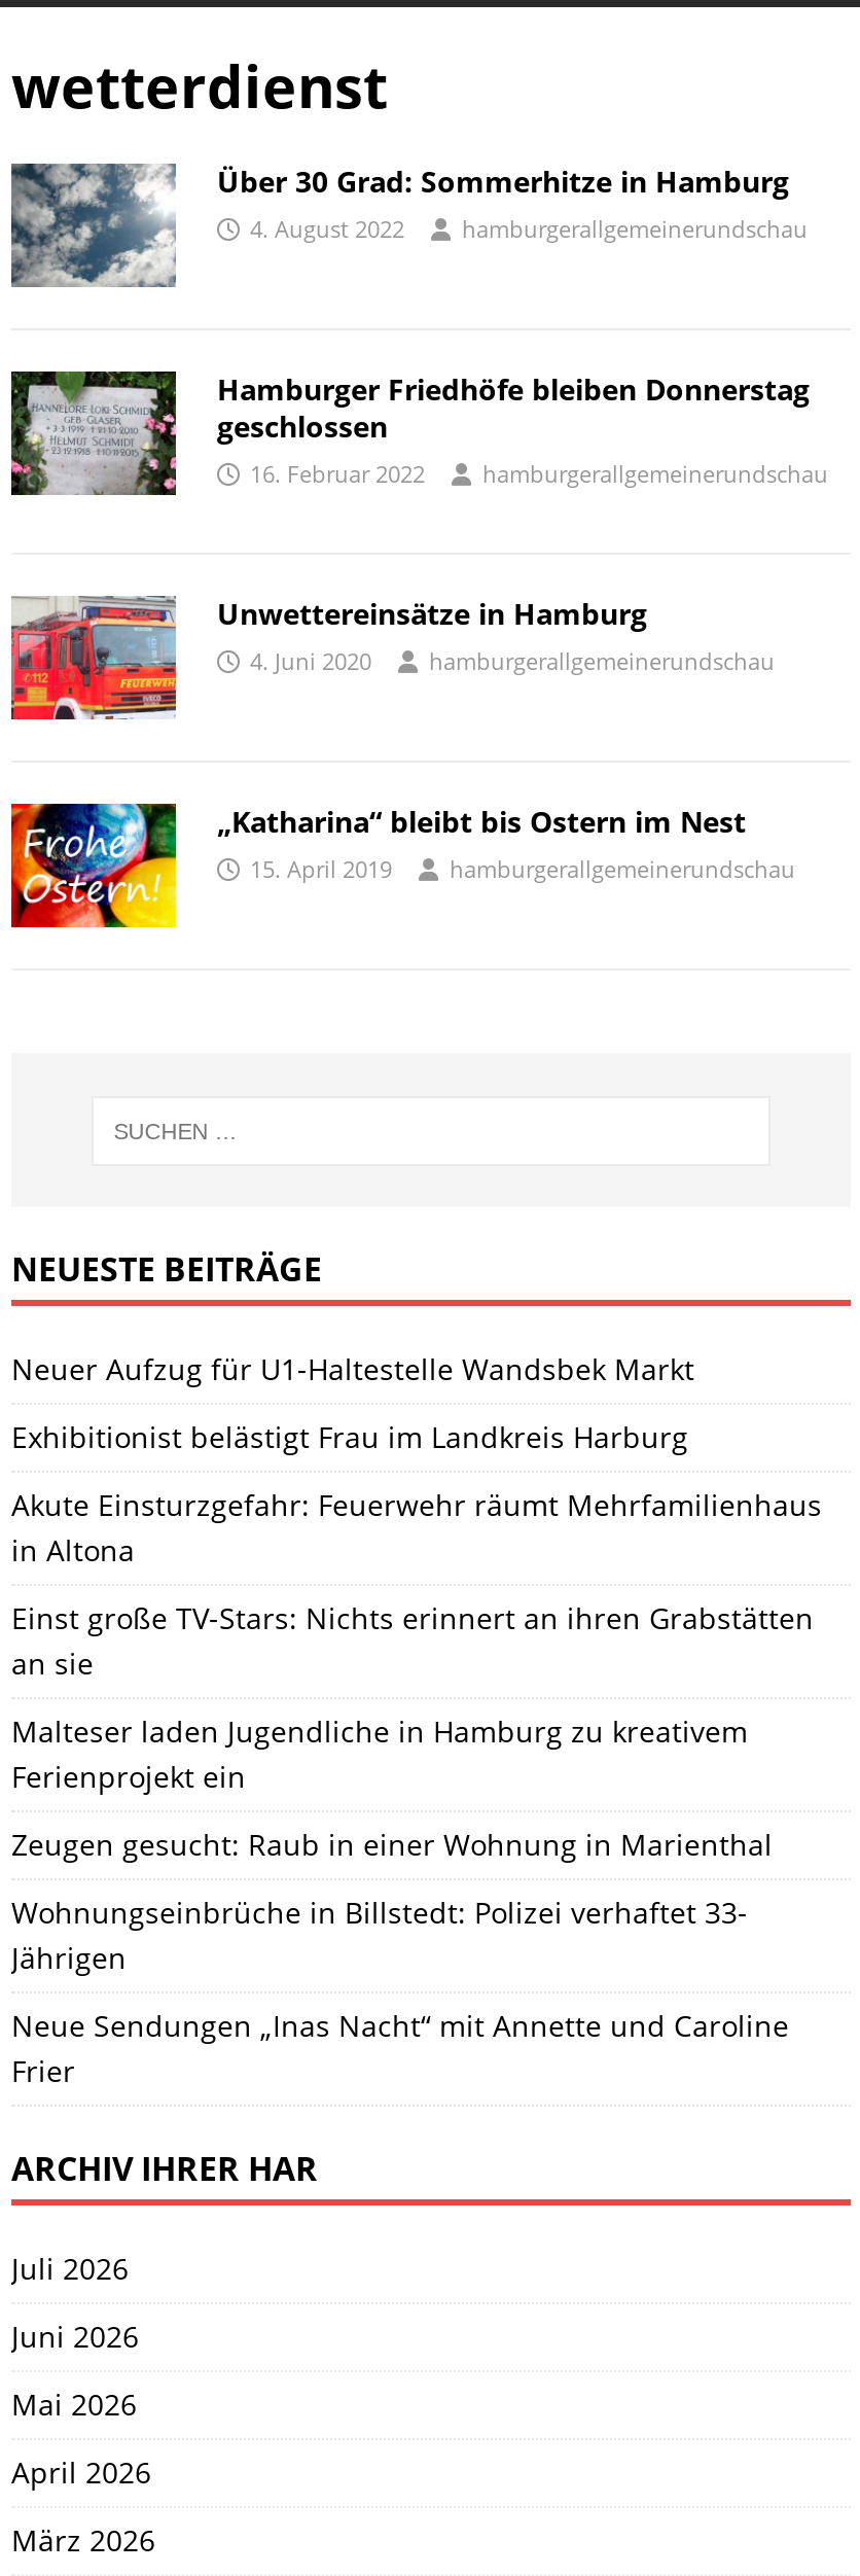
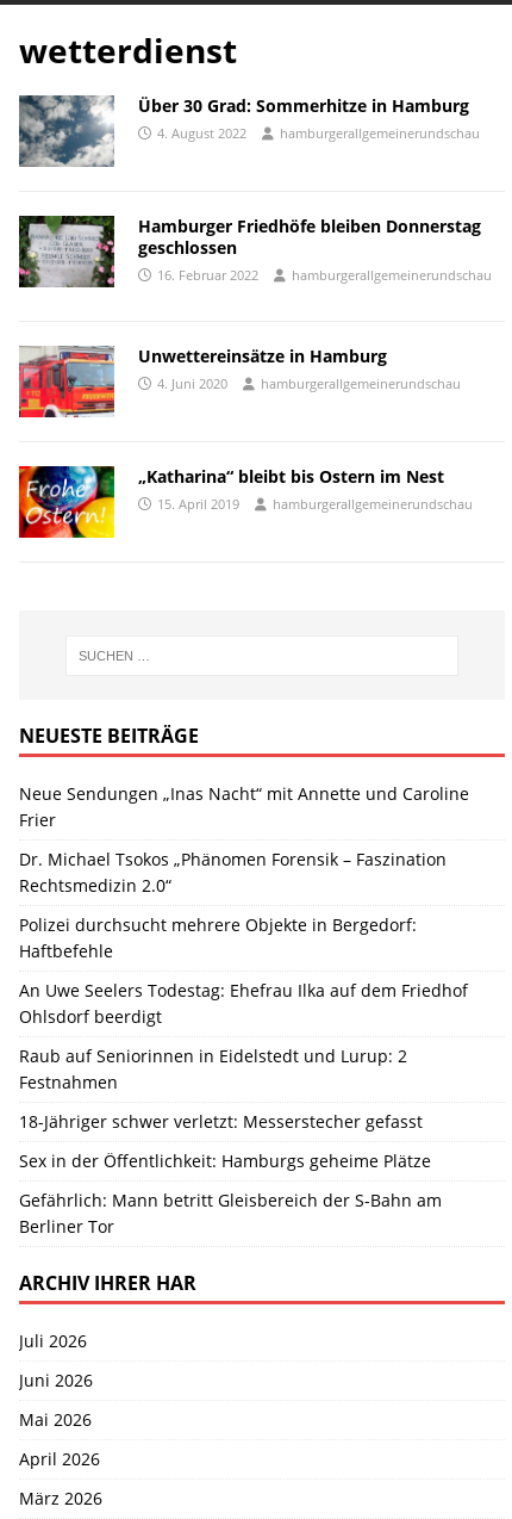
[11,1349,822,1977] Neuer Aufzug für U1-Haltestelle Wandsbek Markt | Exhibitionist belästigt Frau im Landkreis Harburg | Akute Einsturzgefahr: Feuerwehr räumt Mehrfamilienhaus | in Altona | Einst große TV-Stars: Nichts erinnert an ihren Grabstätten | an sie | Malteser laden Jugendliche in Hamburg zu kreativem | Ferienprojekt ein | Zeugen gesucht: Raub in einer Wohnung in Marienthal | Wohnungseinbrüche in Billstedt: Polizei verhaftet 33- | Jährigen -> none
moved [11,2006,789,2090] -> [19,782,469,831]: Neue Sendungen „Inas Nacht“ mit Annette und Caroline | Frier
none -> [19,848,468,1237] Dr. Michael Tsokos „Phänomen Forensik – Faszination | Rechtsmedizin 2.0“ | Polizei durchsucht mehrere Objekte in Bergedorf: | Haftbefehle | An Uwe Seelers Todestag: Ehefrau Ilka auf dem Friedhof | Ohlsdorf beerdigt | Raub auf Seniorinnen in Eidelstedt und Lurup: 2 | Festnahmen | 18-Jähriger schwer verletzt: Messerstecher gefasst | Sex in der Öffentlichkeit: Hamburgs geheime Plätze | Gefährlich: Mann betritt Gleisbereich der S-Bahn am | Berliner Tor

